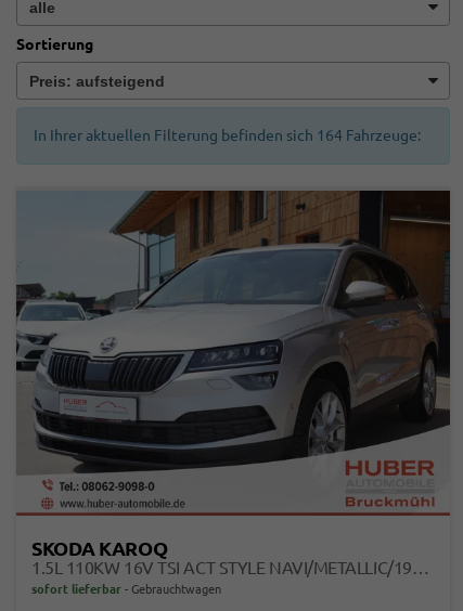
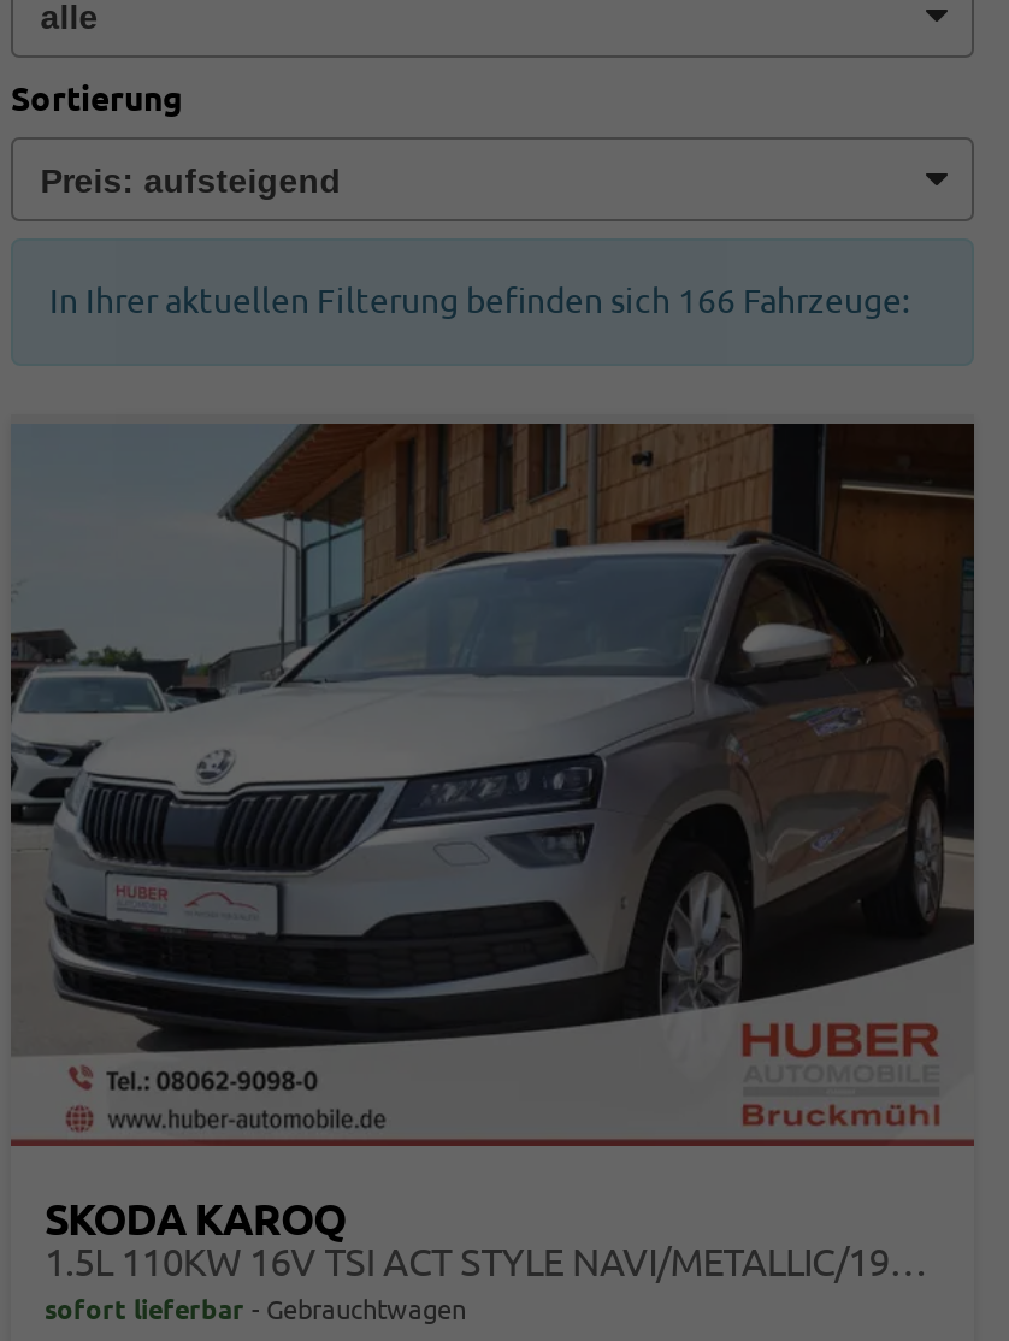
[34,127,421,144] In Ihrer aktuellen Filterung befinden sich 164 Fahrzeuge: -> [49,282,909,321] In Ihrer aktuellen Filterung befinden sich 166 Fahrzeuge:

